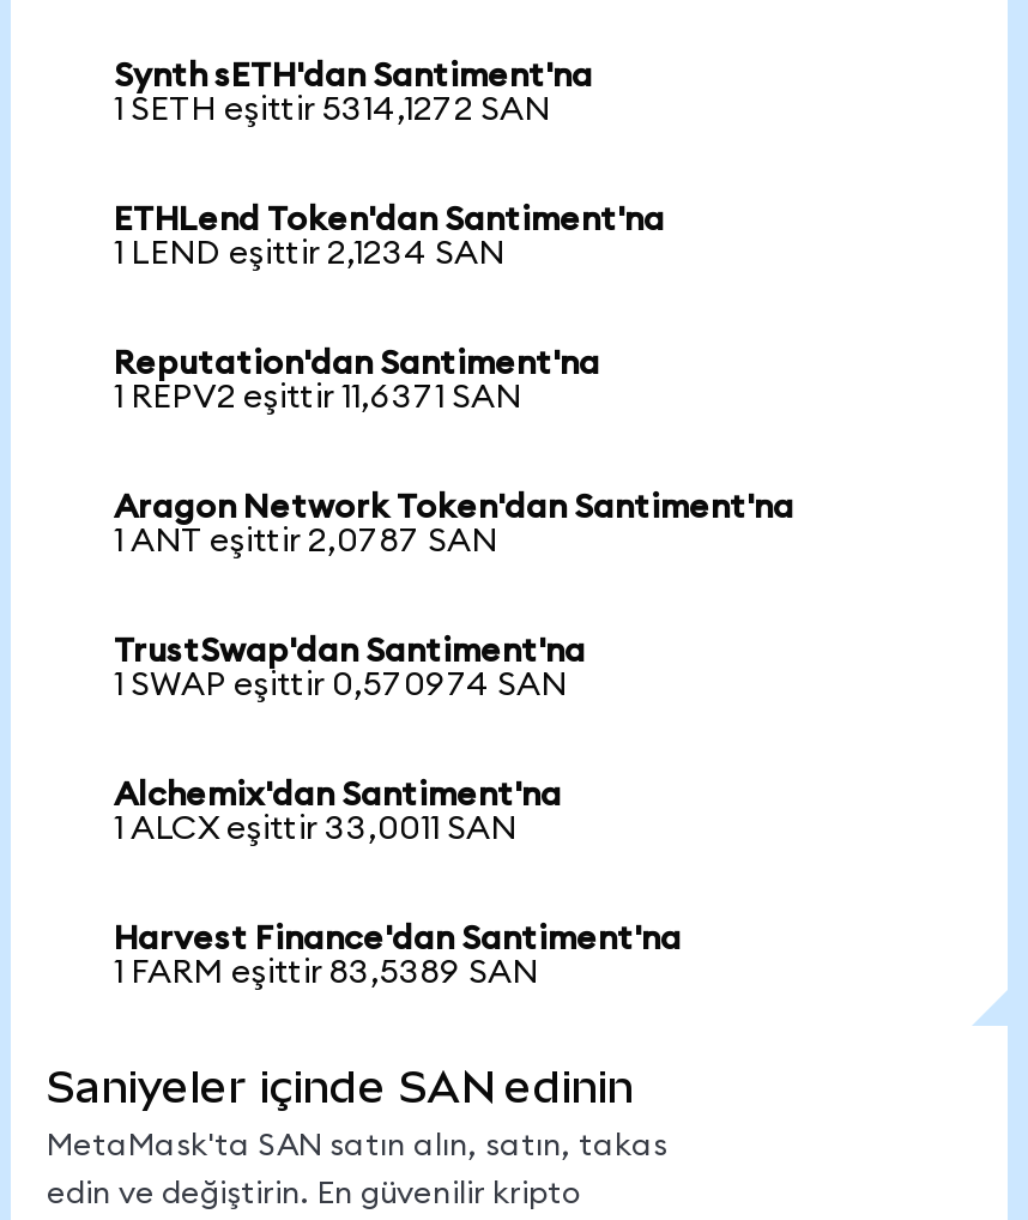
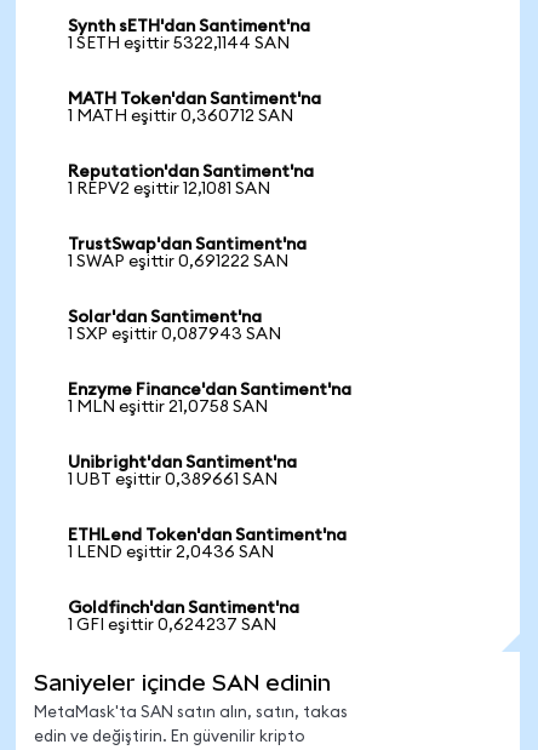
[114,93,550,127] 1 SETH eşittir 5314,1272 SAN -> [68,35,290,52] 1 SETH eşittir 5322,1144 SAN
none -> [68,91,321,108] MATH Token'dan Santiment'na
moved [114,204,665,237] -> [68,527,347,544]: ETHLend Token'dan Santiment'na
[114,237,504,271] 1 LEND eşittir 2,1234 SAN -> [68,108,293,125] 1 MATH eşittir 0,360712 SAN
[114,381,794,558] 1 REPV2 eşittir 11,6371 SAN | Aragon Network Token'dan Santiment'na | 1 ANT eşittir 2,0787 SAN -> [68,181,270,197] 1 REPV2 eşittir 12,1081 SAN
moved [114,635,586,669] -> [68,236,307,253]: TrustSwap'dan Santiment'na
[114,669,682,990] 1 SWAP eşittir 0,570974 SAN | Alchemix'dan Santiment'na | 1 ALCX eşittir 33,0011 SAN | Harvest Finance'dan Santiment'na | 1 FARM eşittir 83,5389 SAN -> [68,253,351,634] 1 SWAP eşittir 0,691222 SAN | Solar'dan Santiment'na | 1 SXP eşittir 0,087943 SAN | Enzyme Finance'dan Santiment'na | 1 MLN eşittir 21,0758 SAN | Unibright'dan Santiment'na | 1 UBT eşittir 0,389661 SAN | 1 LEND eşittir 2,0436 SAN | Goldfinch'dan Santiment'na | 1 GFI eşittir 0,624237 SAN

